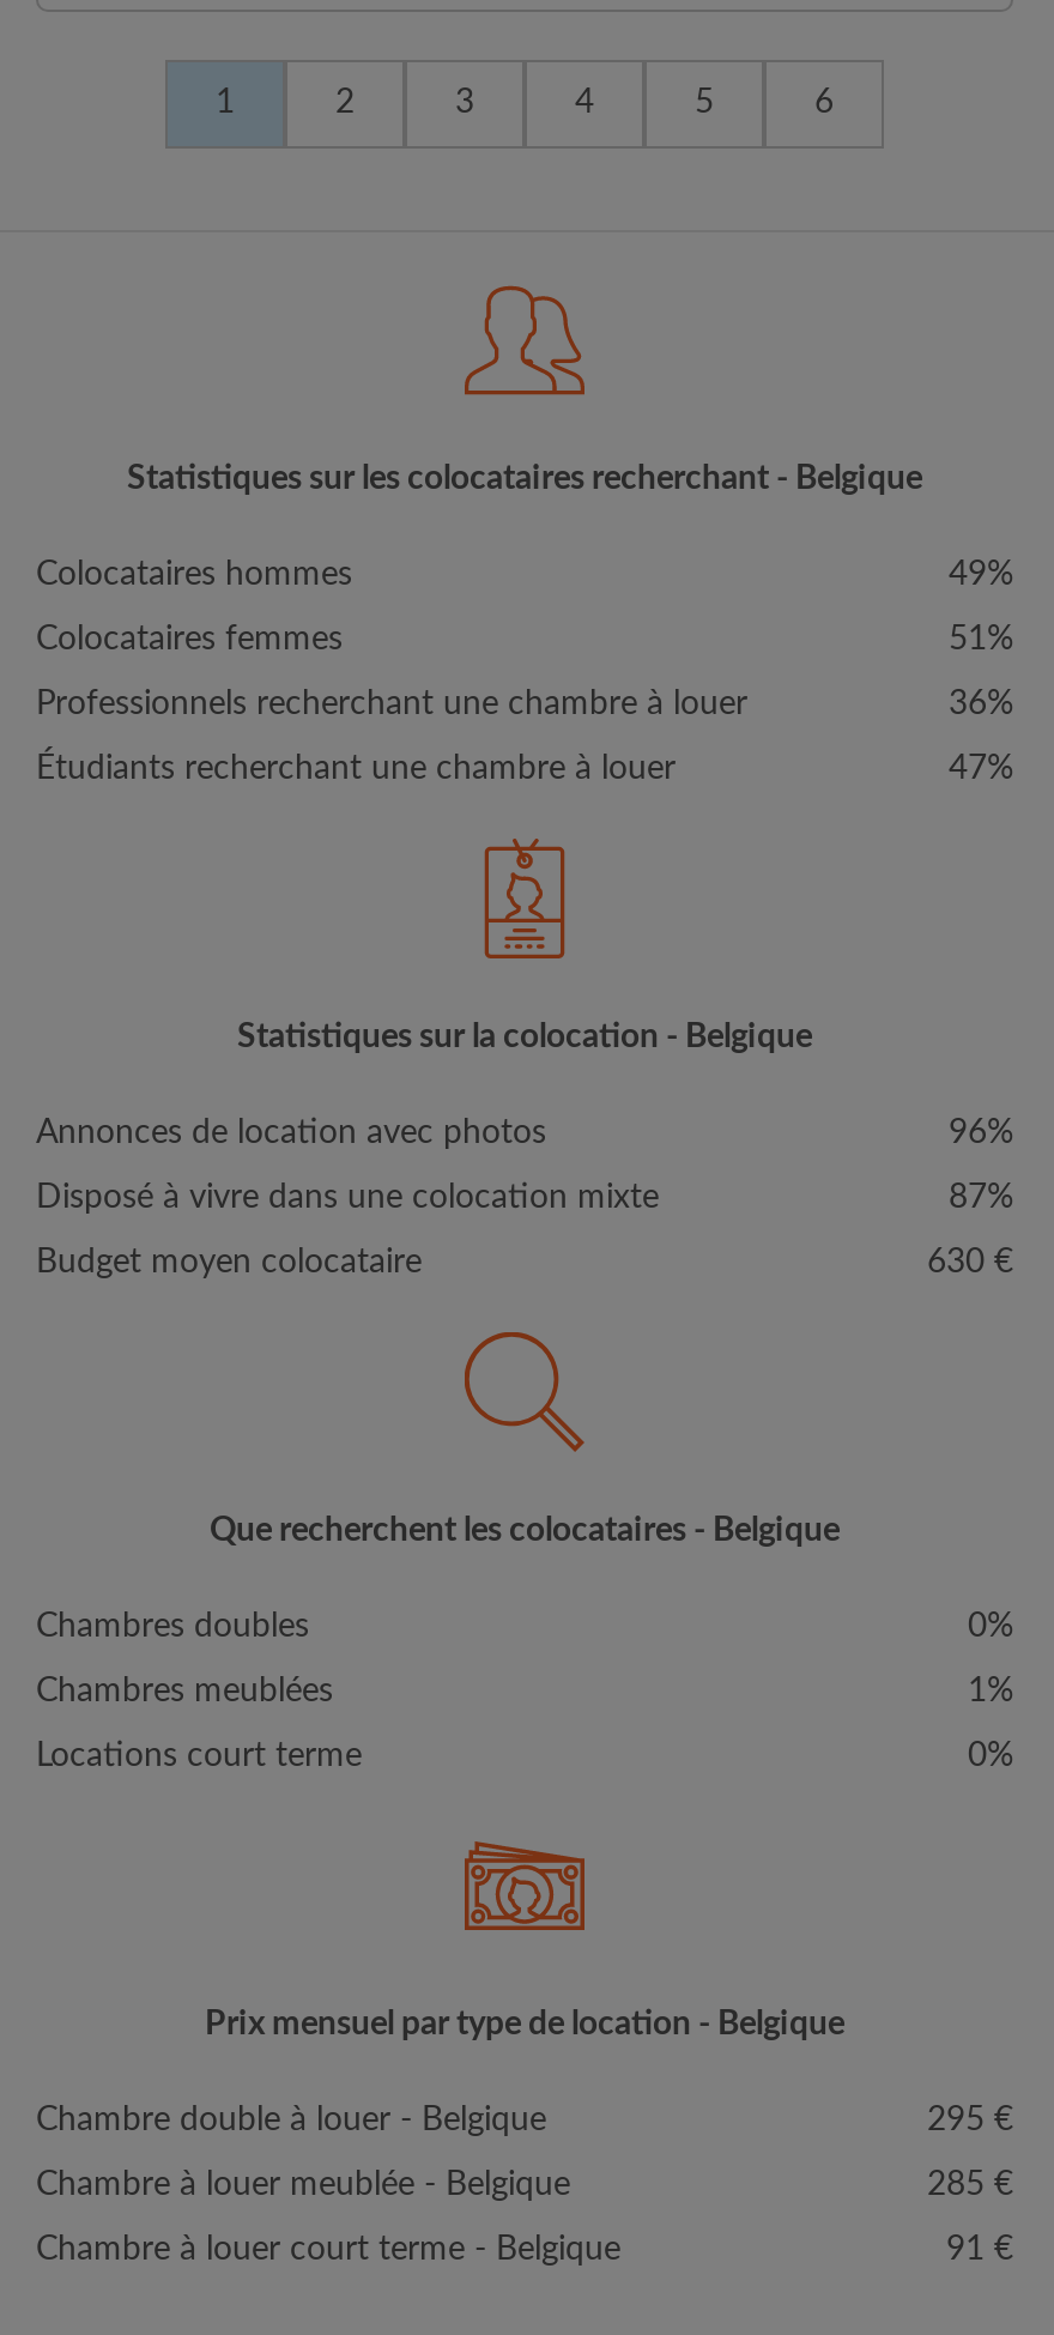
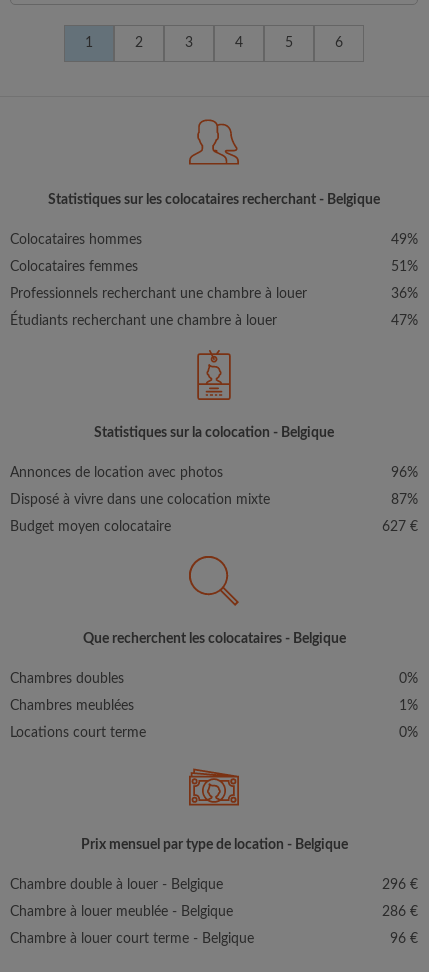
[927,1246,1013,1280] 630 € -> [382,520,418,534] 627 €
[927,2104,1013,2137] 295 € -> [382,878,418,892] 296 €
[927,2168,1013,2202] 285 € -> [382,905,418,919] 286 €
[946,2233,1013,2267] 91 € -> [390,932,418,946] 96 €

